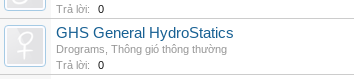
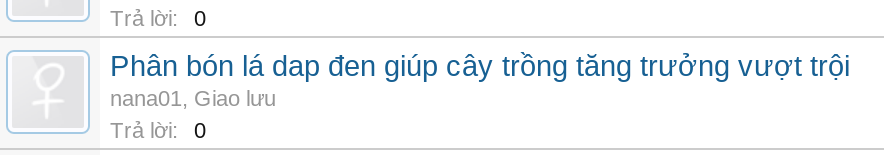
[56,25,234,55] GHS General HydroStatics | Drograms, Thông gió thông thường -> [110,50,850,110] Phân bón lá dap đen giúp cây trồng tăng trưởng vượt trội | nana01, Giao lưu

